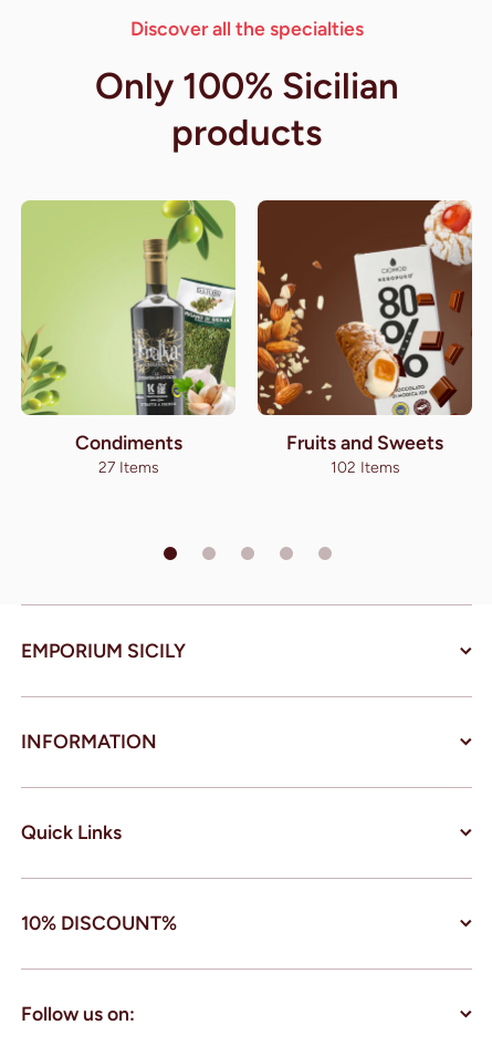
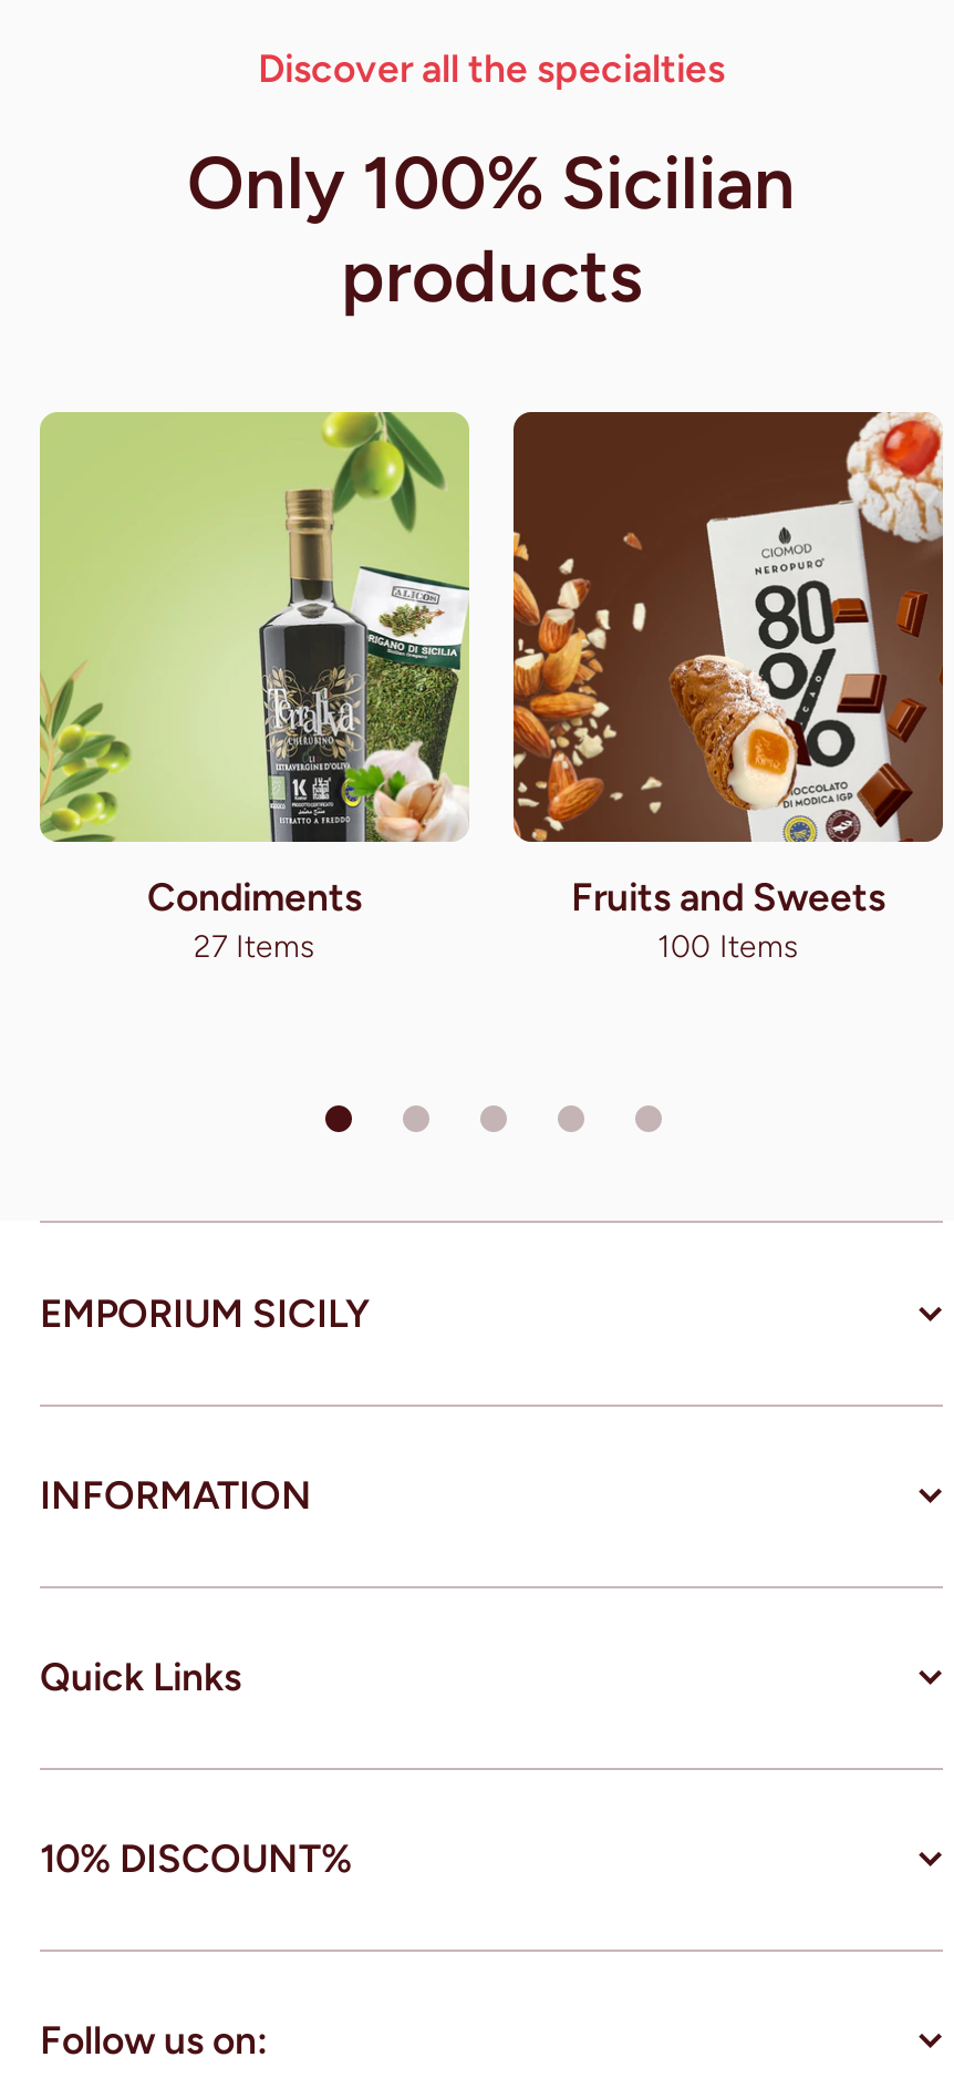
[330,458,400,477] 102 Items -> [657,929,799,966] 100 Items

